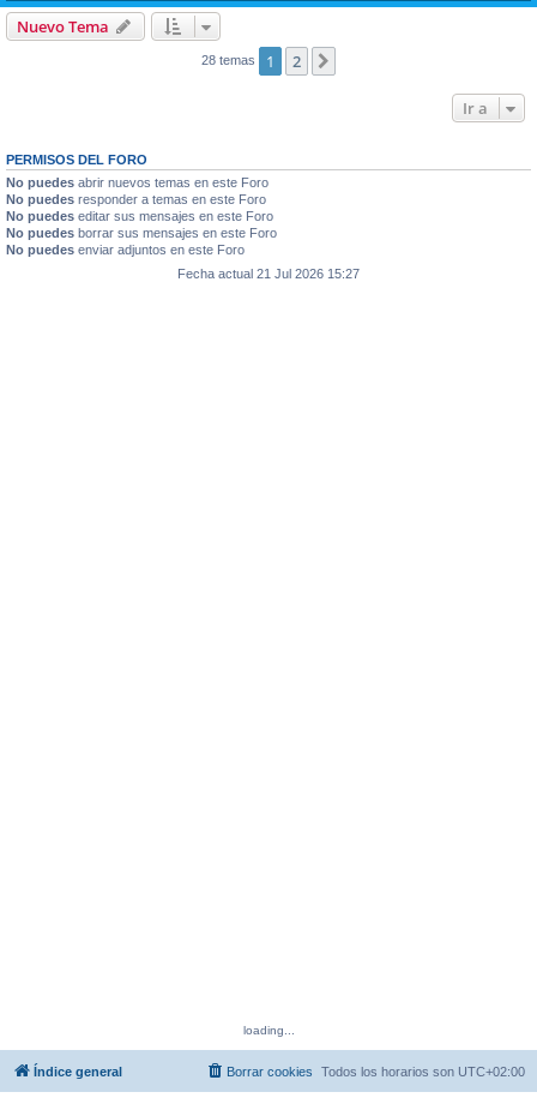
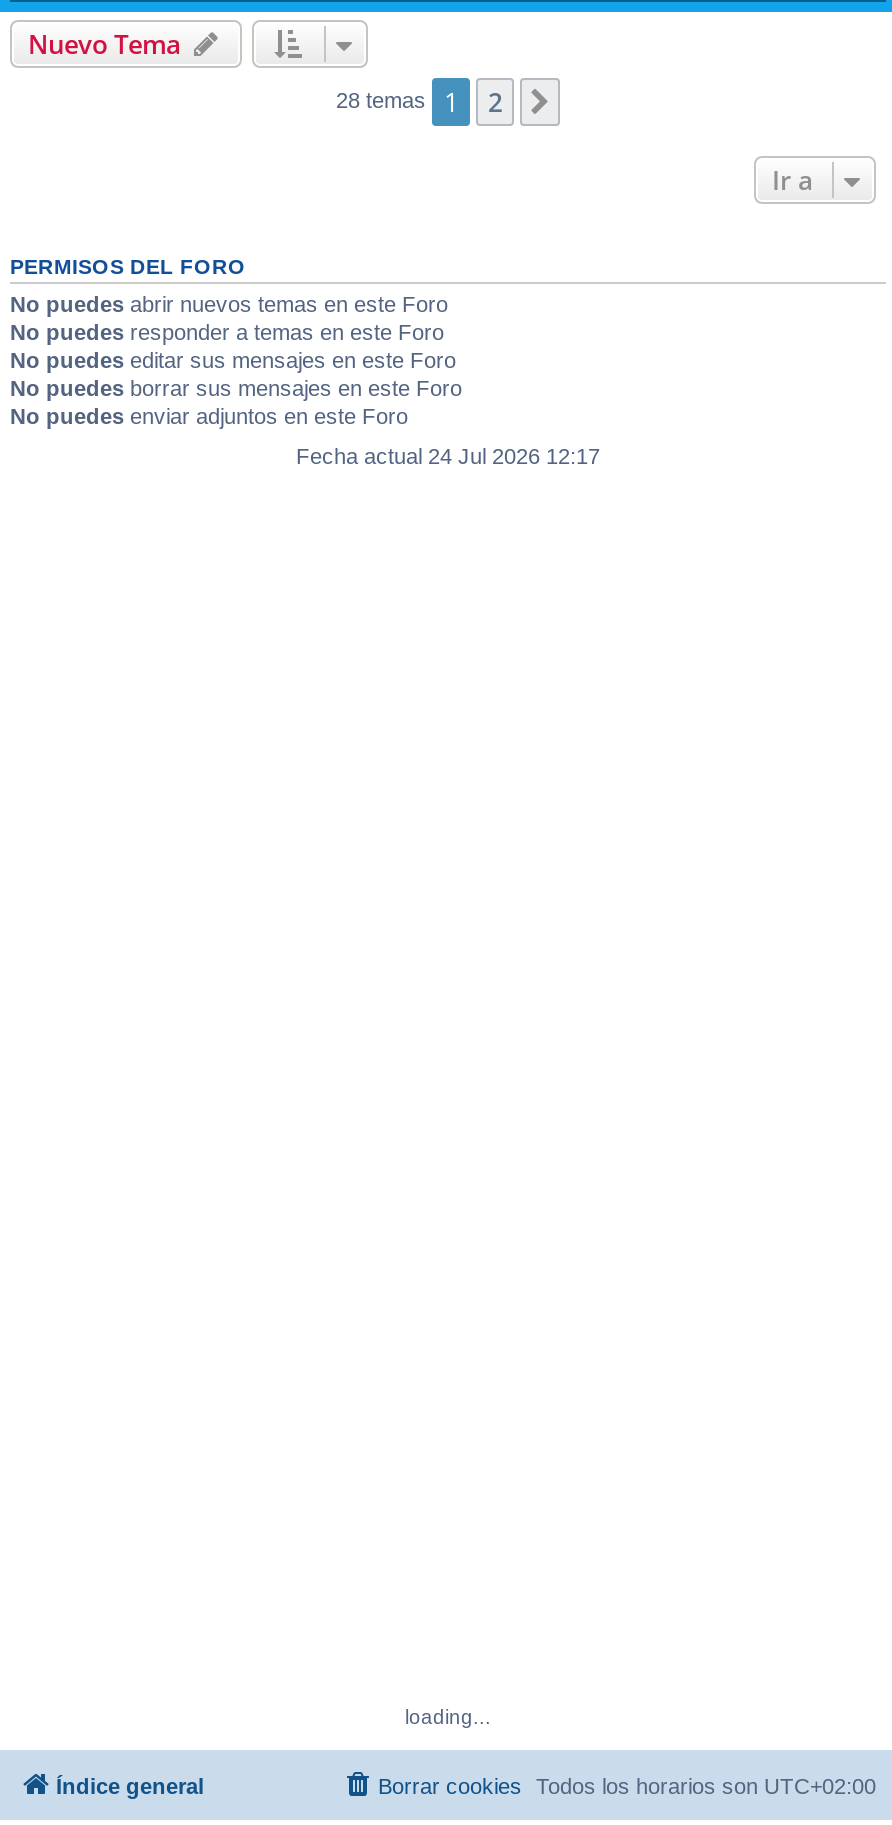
[177,266,360,280] Fecha actual 21 Jul 2026 15:27 -> [296,443,600,467] Fecha actual 24 Jul 2026 12:17

